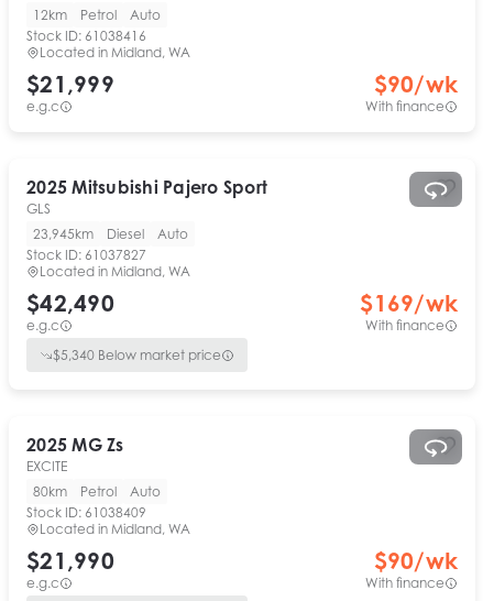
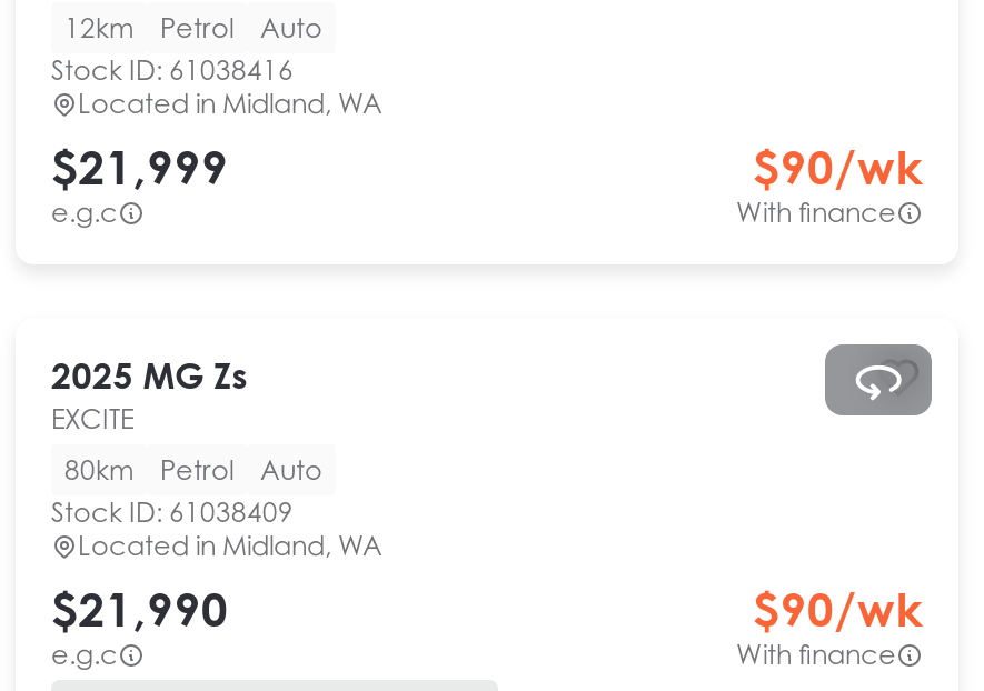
[26,176,267,334] 2025 Mitsubishi Pajero Sport | GLS | 23,945km | Diesel | Auto | Stock ID: 61037827 | Located in Midland, WA | $42,490 | e.g.c -> none
[53,288,458,363] $169/wk | With finance | $5,340 Below market price -> none

